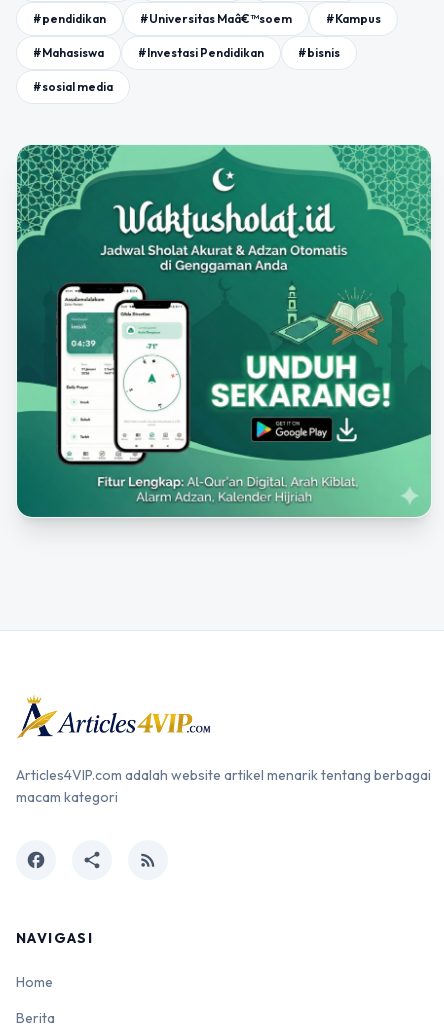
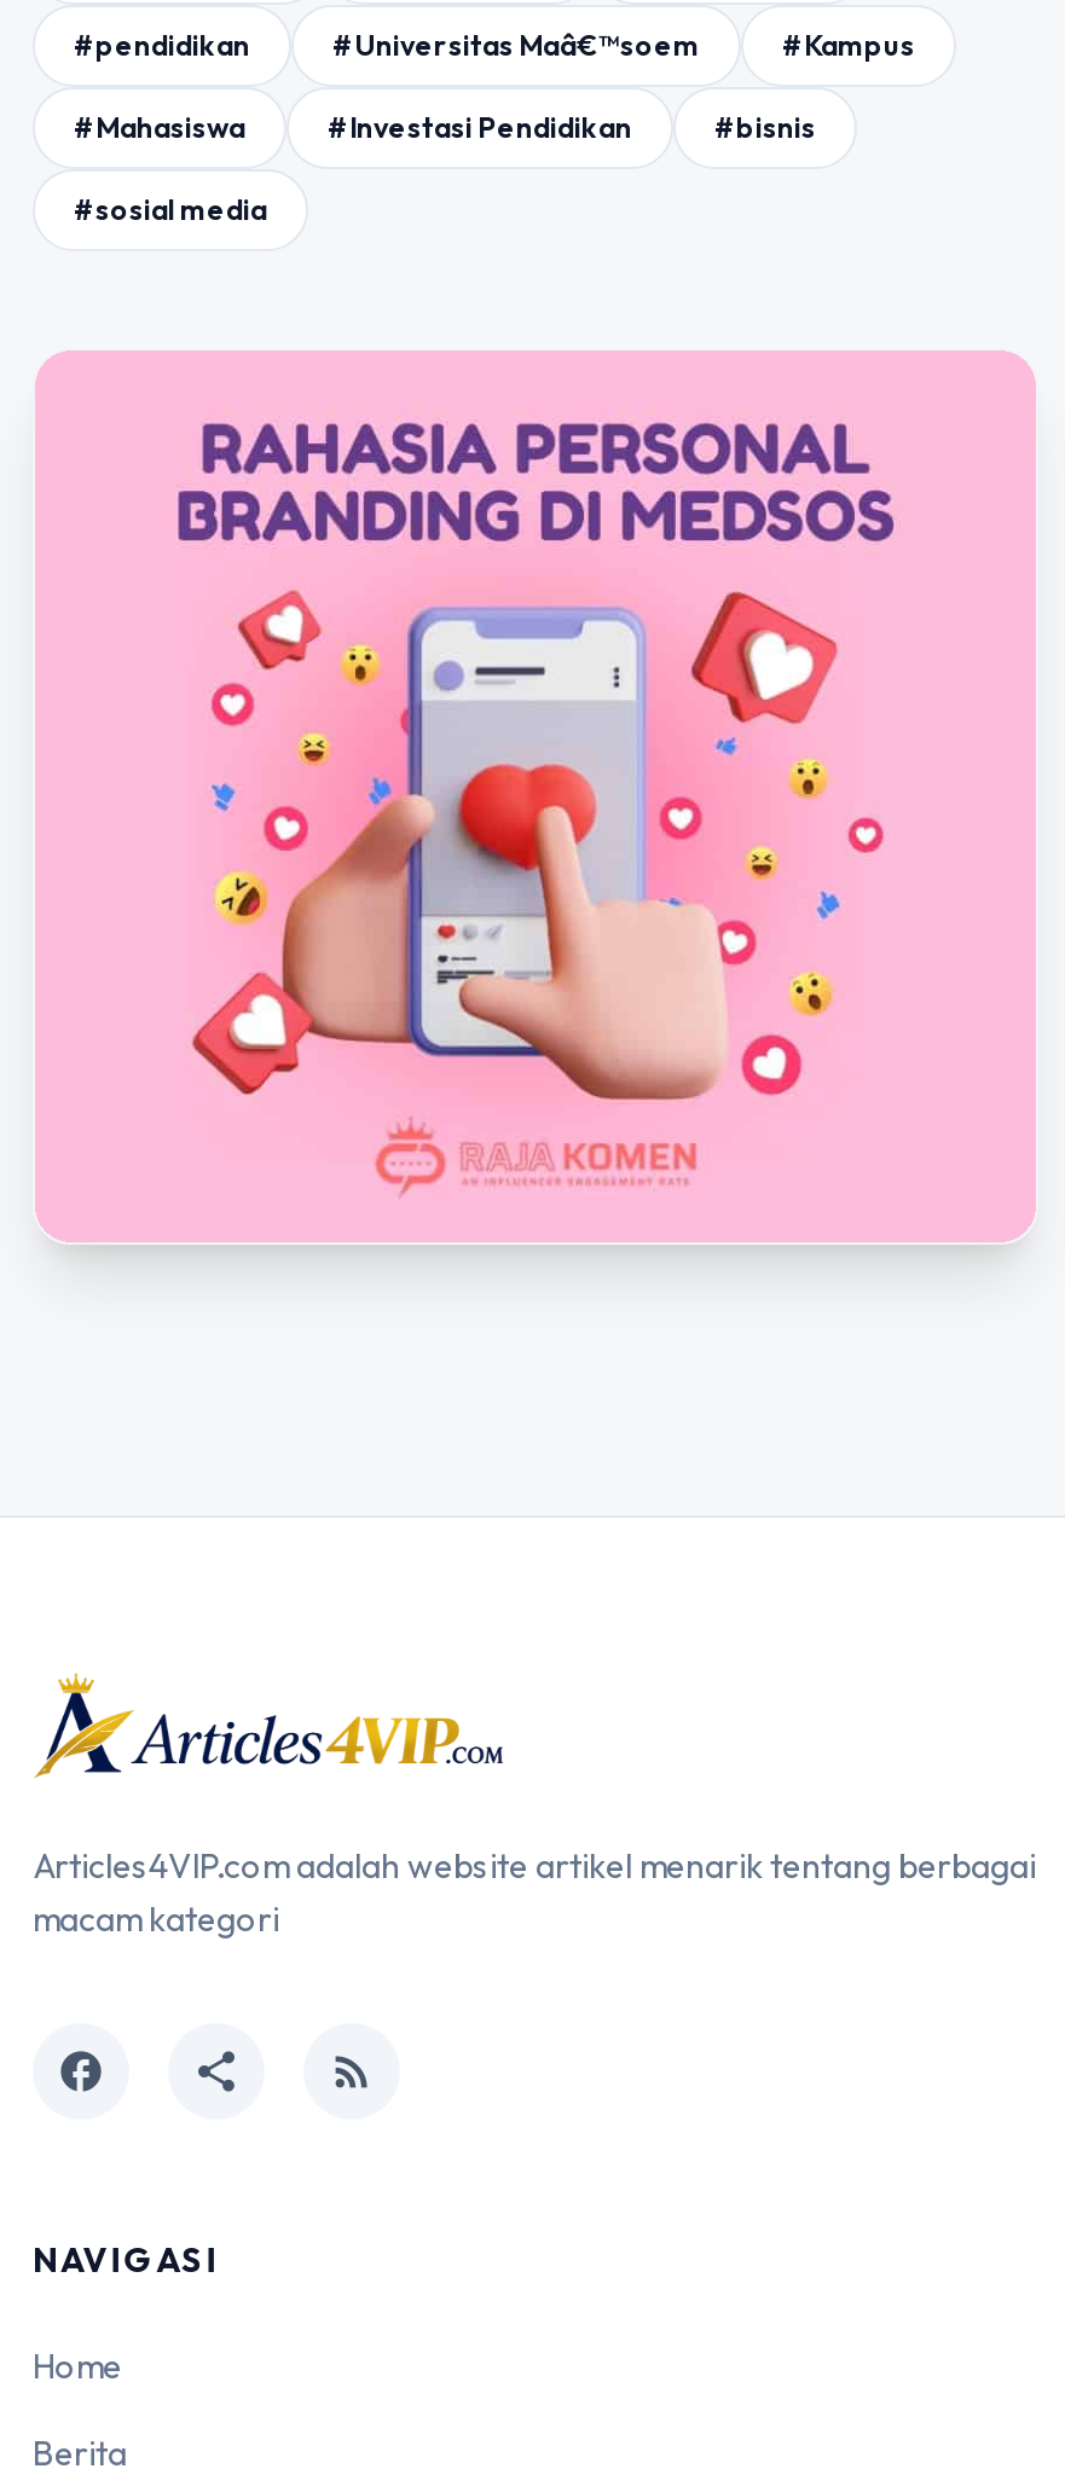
[16,144,432,518] [image] -> [35,350,1036,1245] [image]

